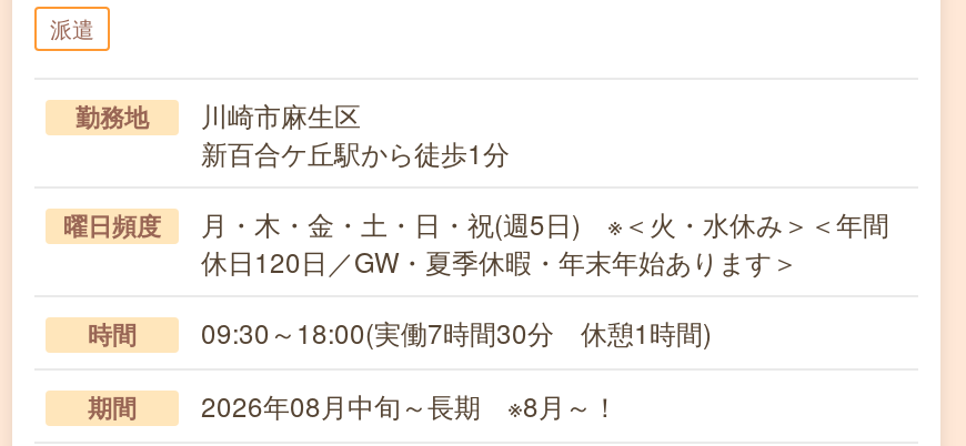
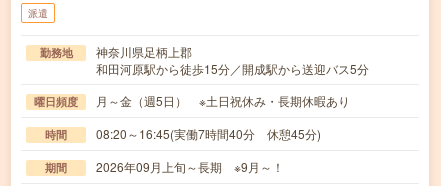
[201,95,510,171] 川崎市麻生区 | 新百合ケ丘駅から徒歩1分 -> [96,43,369,77] 神奈川県足柄上郡 | 和田河原駅から徒歩15分／開成駅から送迎バス5分
[201,204,889,280] 月・木・金・土・日・祝(週5日) ※＜火・水休み＞＜年間 | 休日120日／GW・夏季休暇・年末年始あります＞ -> [96,92,350,109] 月～金（週5日） ※土日祝休み・長期休暇あり
[201,313,712,351] 09:30～18:00(実働7時間30分 休憩1時間) -> [96,125,321,142] 08:20～16:45(実働7時間40分 休憩45分)
[201,386,618,424] 2026年08月中旬～長期 ※8月～！ -> [96,158,284,175] 2026年09月上旬～長期 ※9月～！

